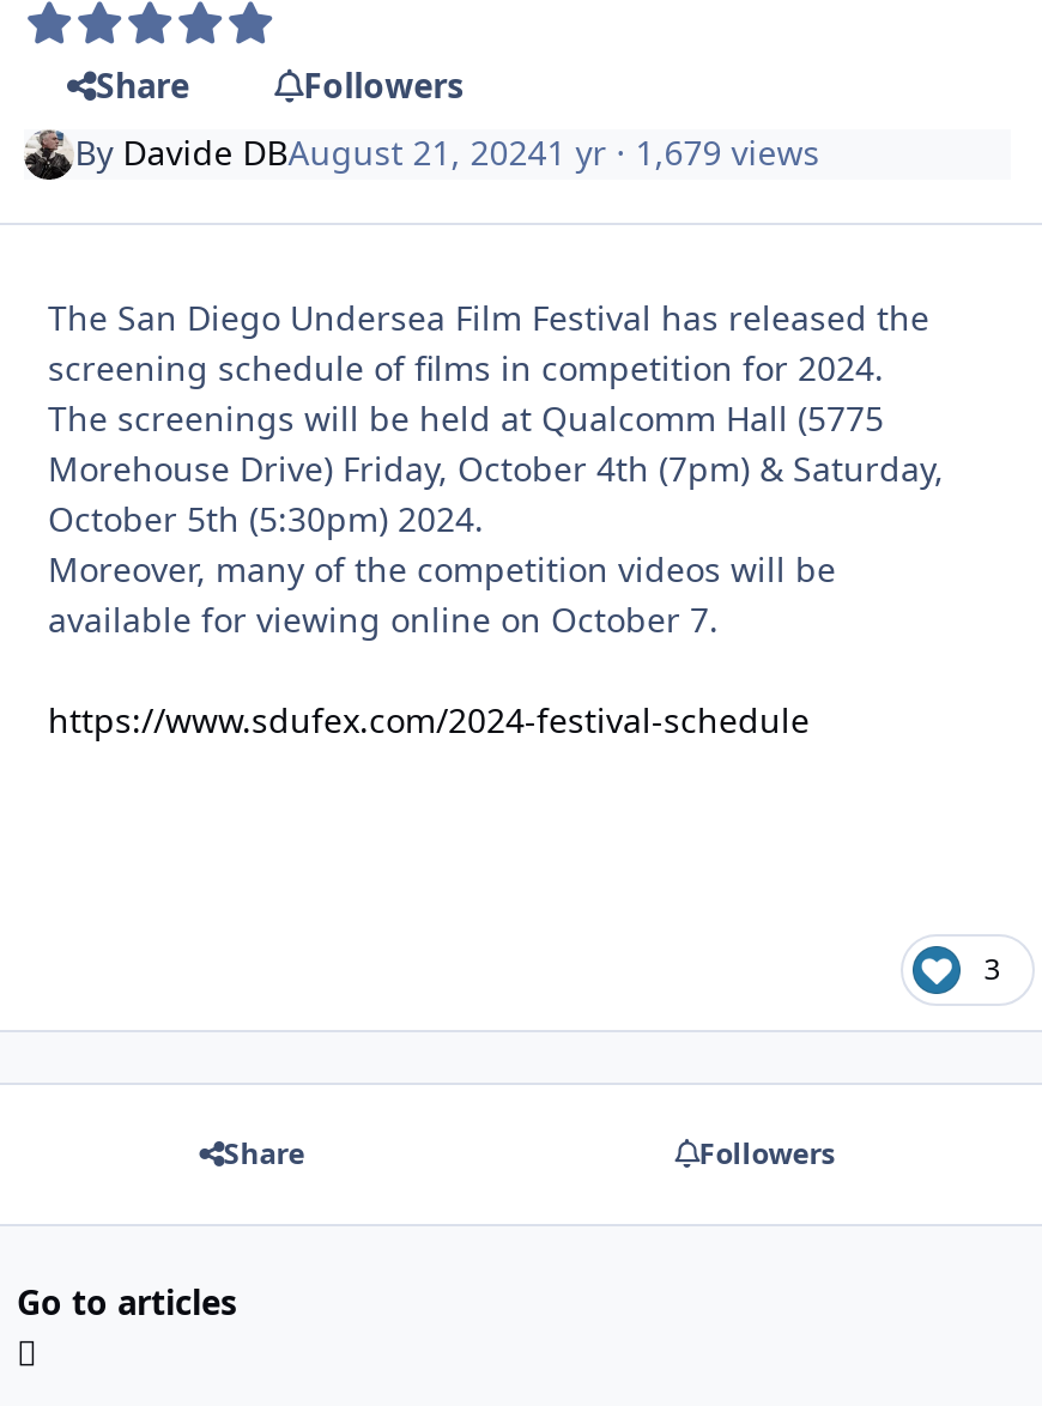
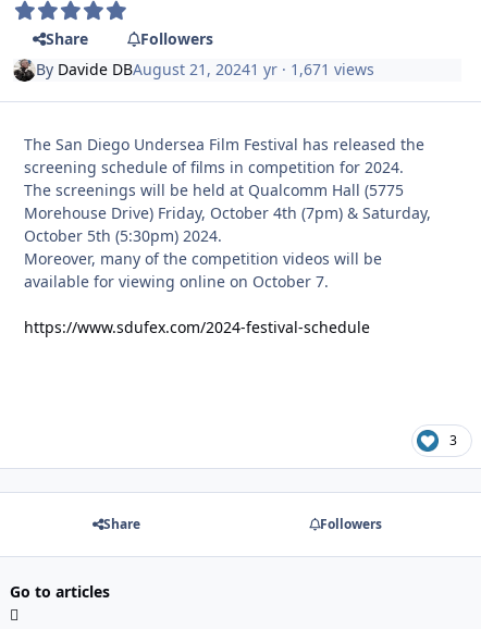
[75,129,820,175] By Davide DBAugust 21, 20241 yr · 1,679 views -> [36,59,375,79] By Davide DBAugust 21, 20241 yr · 1,671 views

